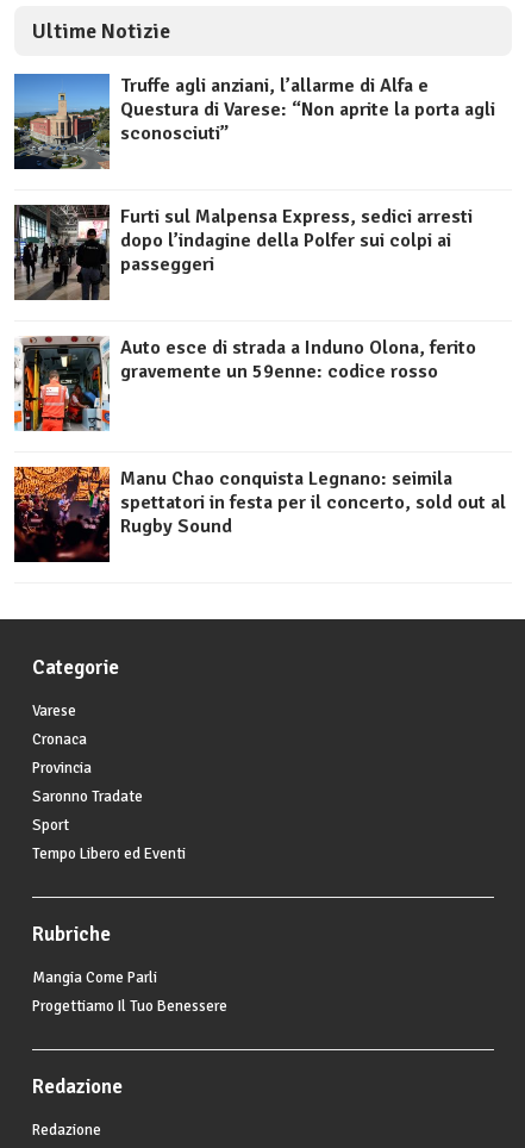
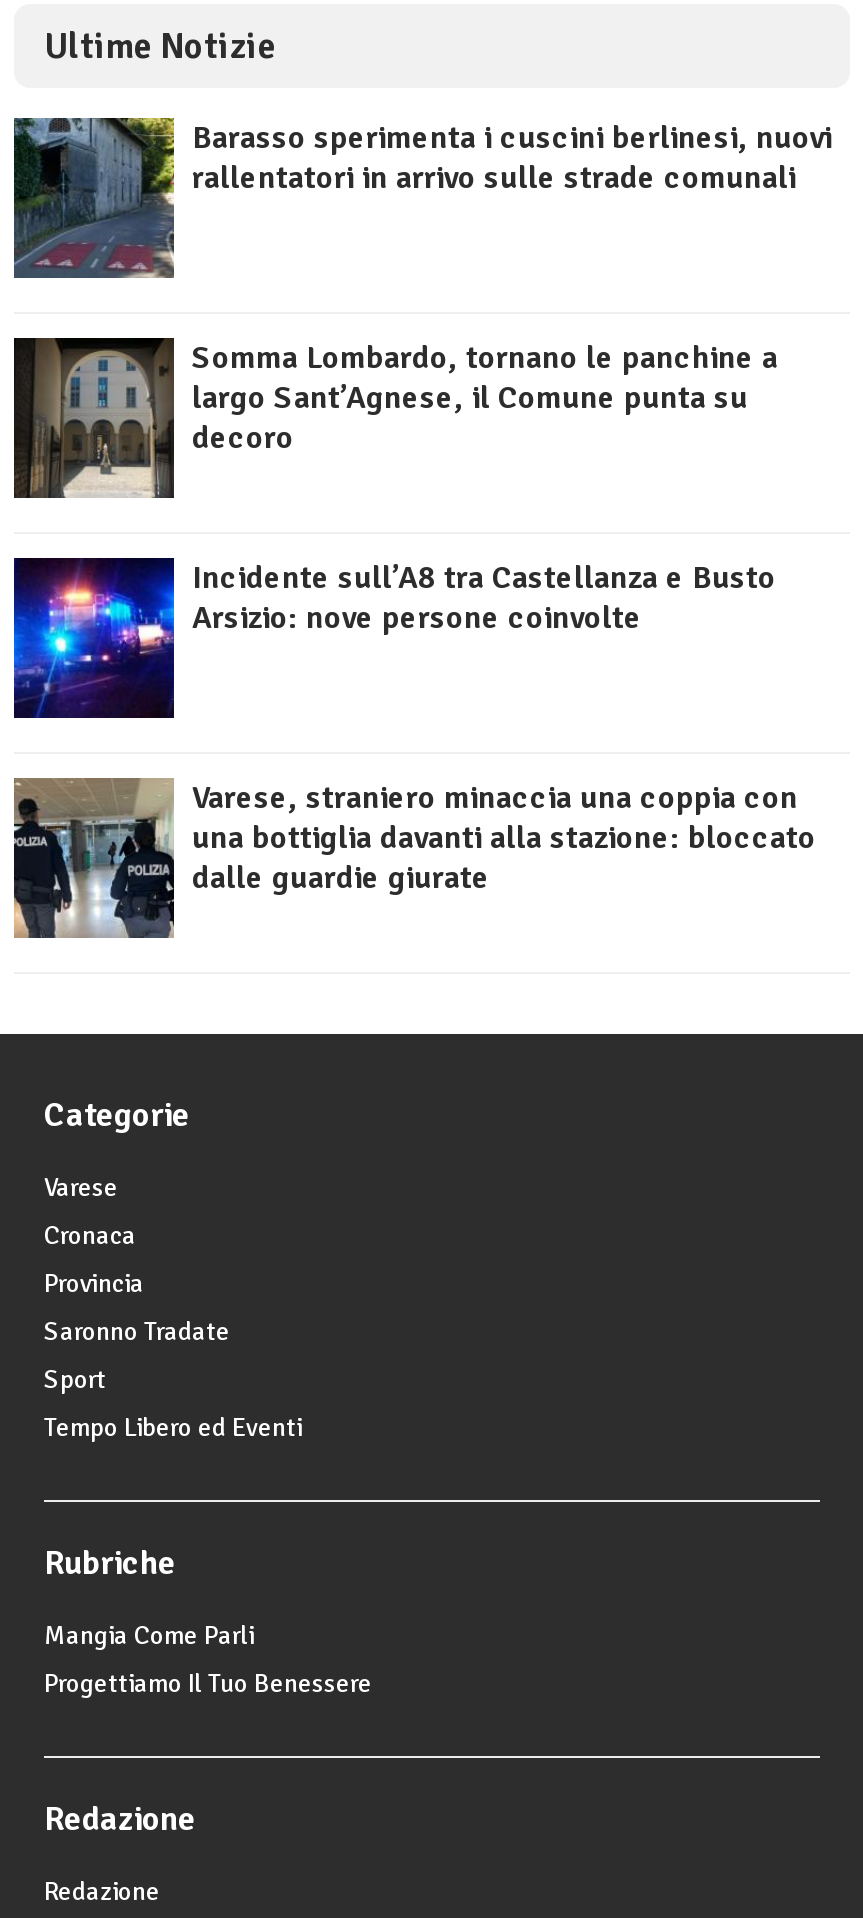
[13,73,495,169] [image] | Truffe agli anziani, l’allarme di Alfa e | Questura di Varese: “Non aprite la porta agli | sconosciuti” -> [12,116,834,278] [image] | Barasso sperimenta i cuscini berlinesi, nuovi | rallentatori in arrivo sulle strade comunali
[14,204,473,301] [image] | Furti sul Malpensa Express, sedici arresti | dopo l’indagine della Polfer sui colpi ai | passeggeri -> [12,338,778,498] [image] | Somma Lombardo, tornano le panchine a | largo Sant’Agnese, il Comune punta su | decoro
[13,335,476,432] [image] | Auto esce di strada a Induno Olona, ferito | gravemente un 59enne: codice rosso -> [12,556,776,720] [image] | Incidente sull’A8 tra Castellanza e Busto | Arsizio: nove persone coinvolte
[13,466,506,562] [image] | Manu Chao conquista Legnano: seimila | spettatori in festa per il concerto, sold out al | Rugby Sound -> [12,776,816,940] [image] | Varese, straniero minaccia una coppia con | una bottiglia davanti alla stazione: bloccato | dalle guardie giurate

